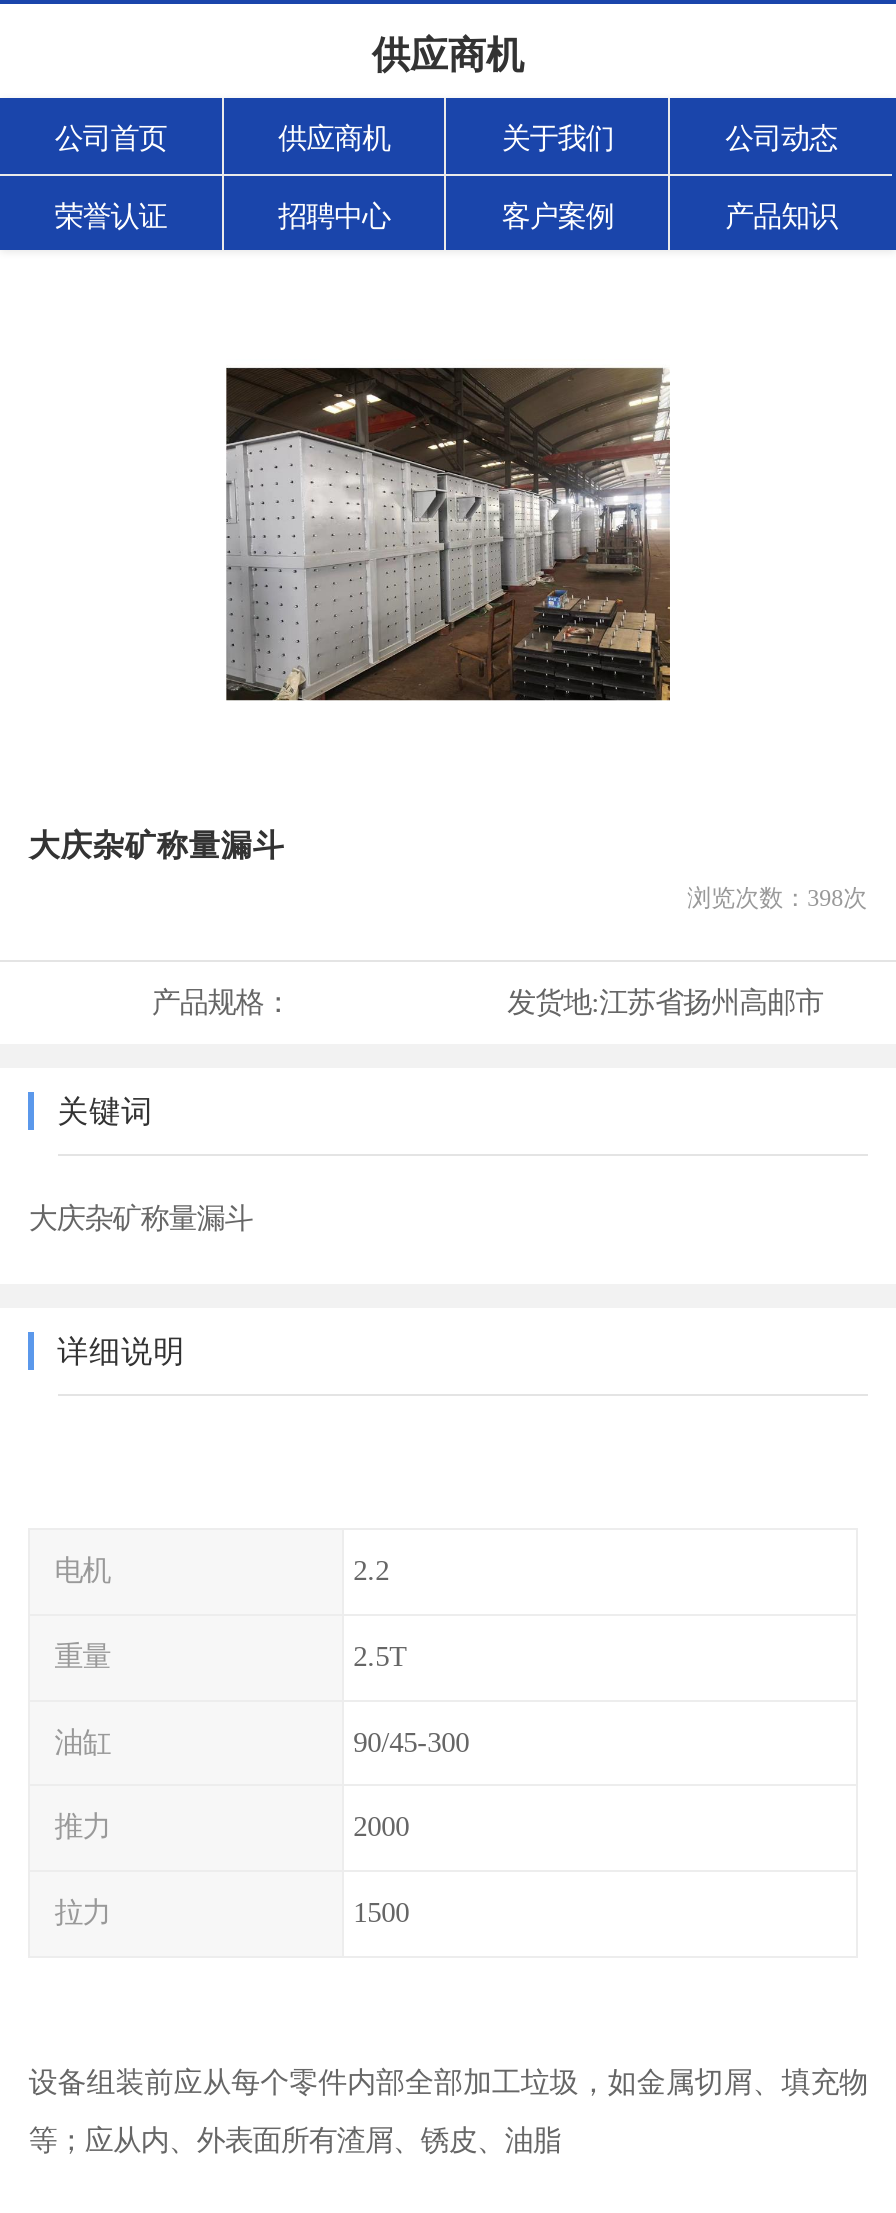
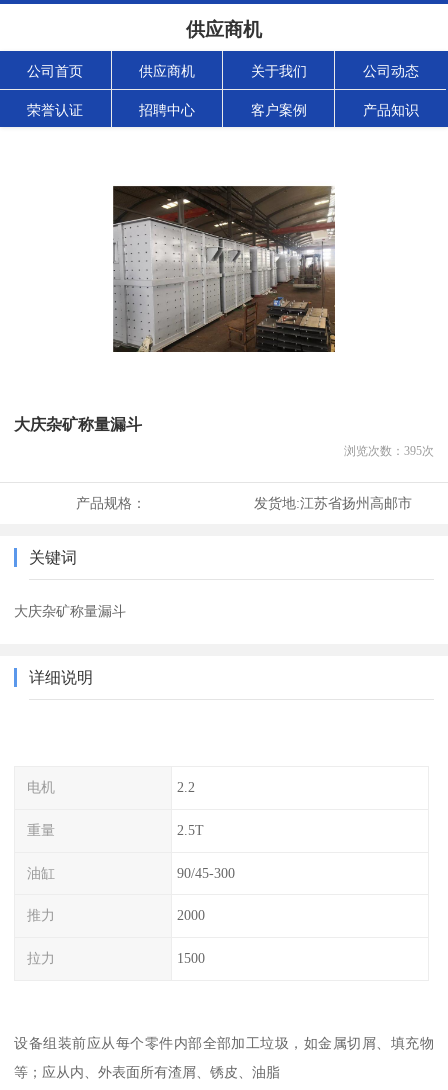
[687,884,867,912] 浏览次数：398次 -> [344,444,434,458] 浏览次数：395次

